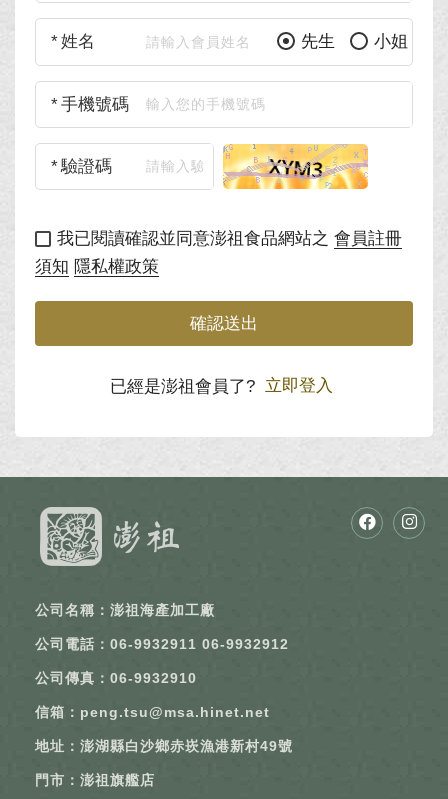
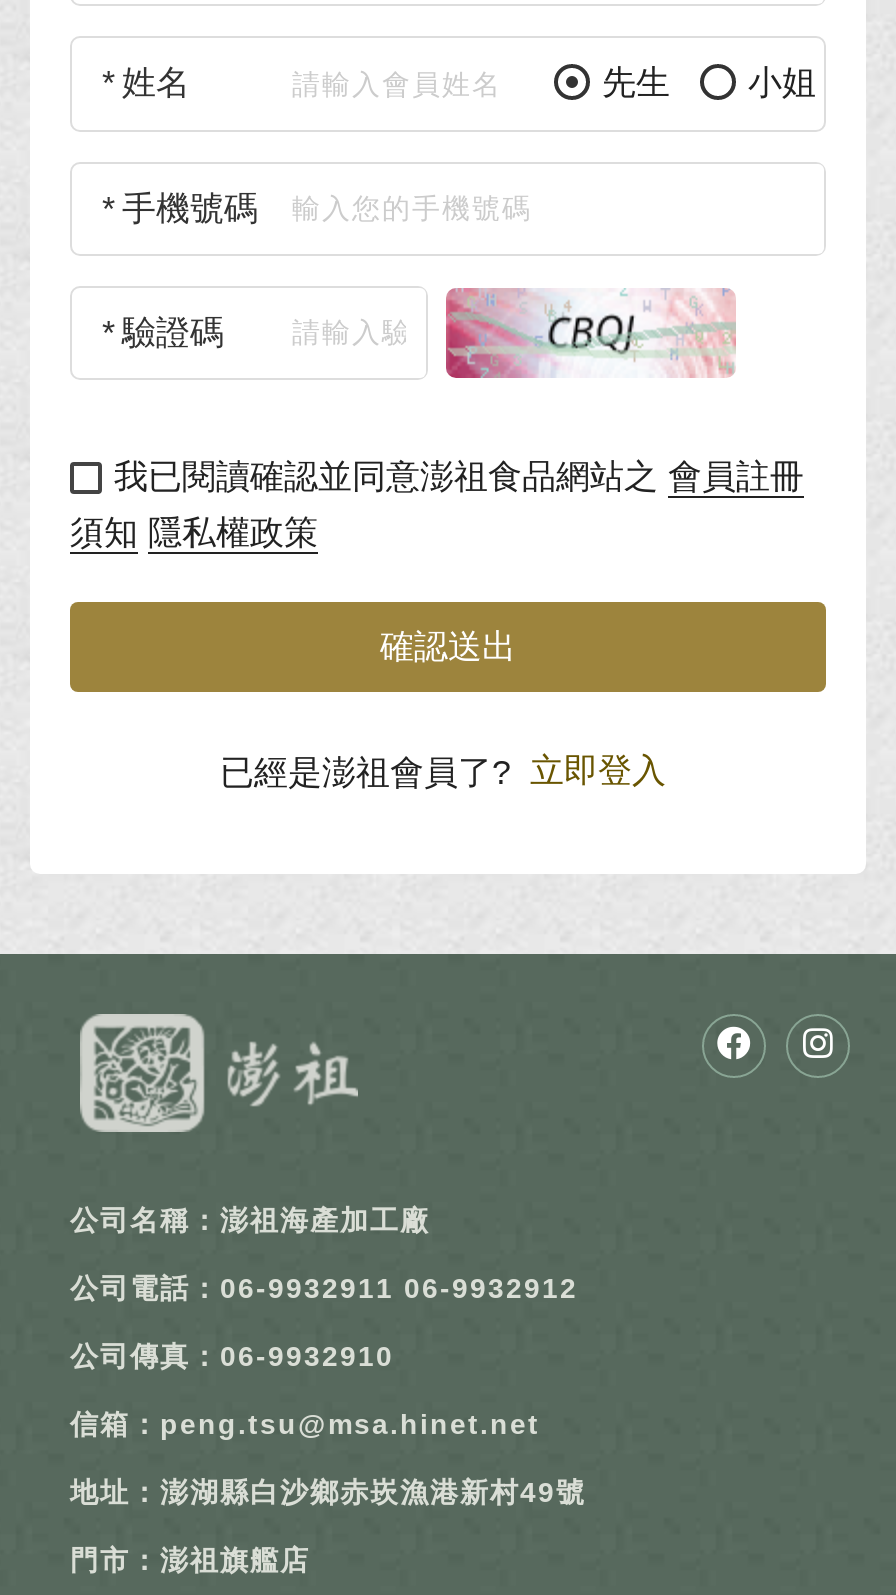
[222,143,369,190] [image] -> [444,286,736,380] [image]

